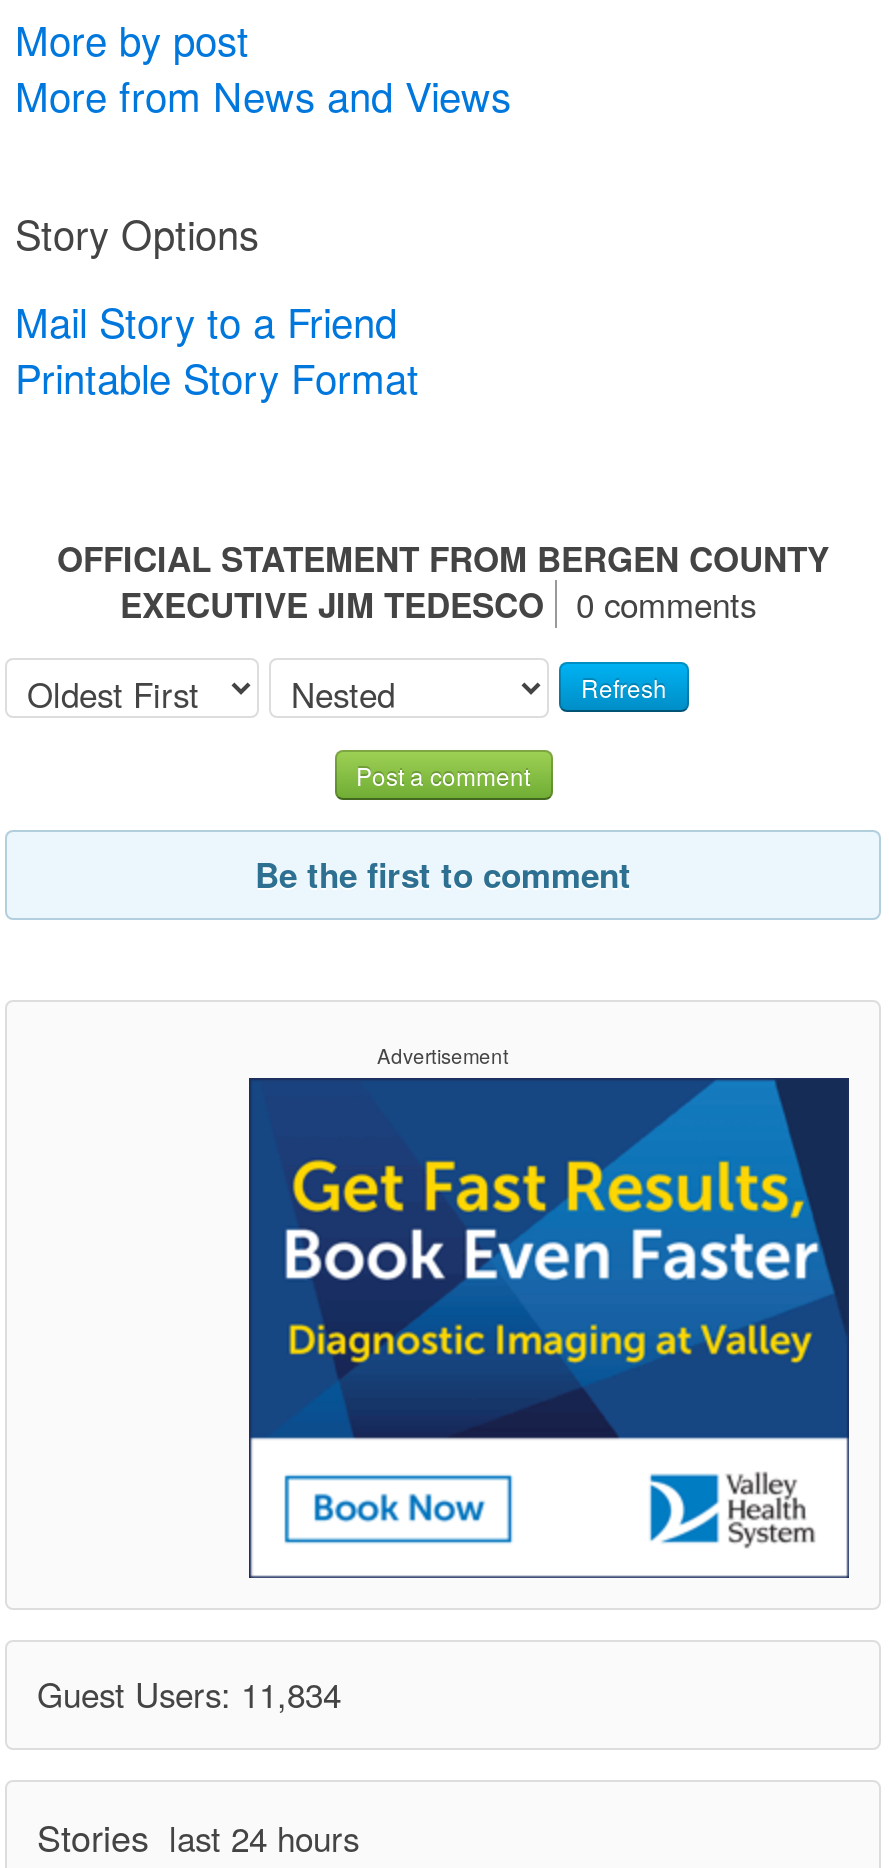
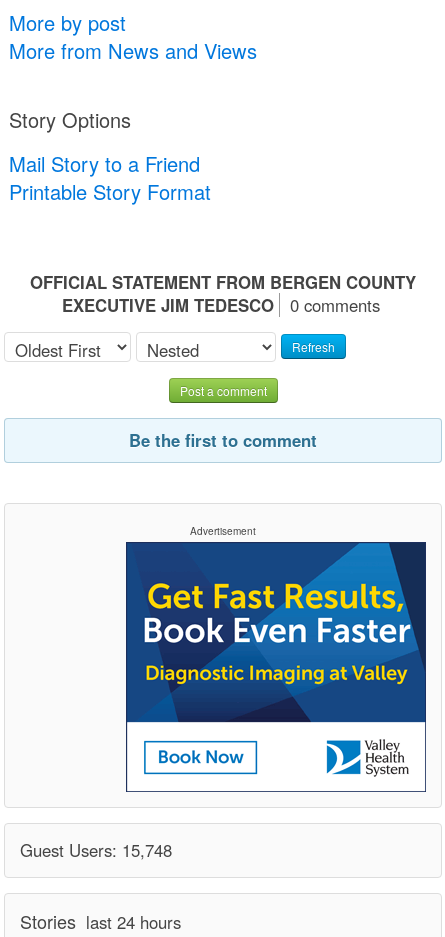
[37,1670,341,1718] Guest Users: 11,834 -> [20,838,172,862] Guest Users: 15,748

